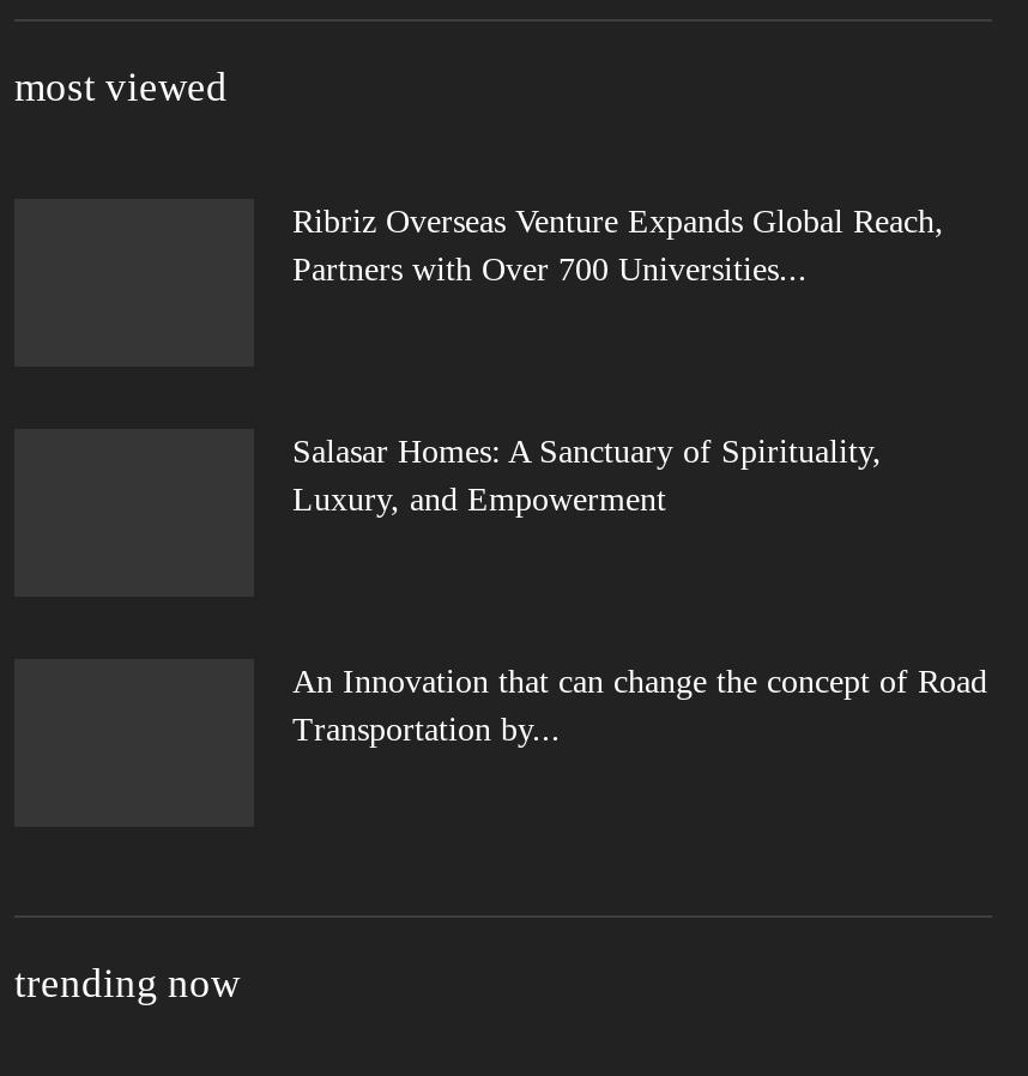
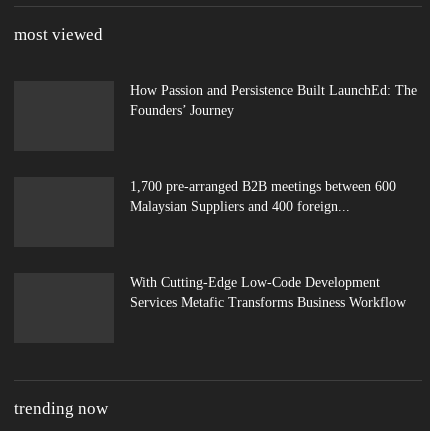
[292,205,944,289] Ribriz Overseas Venture Expands Global Reach, | Partners with Over 700 Universities... -> [130,83,417,118] How Passion and Persistence Built LaunchEd: The | Founders’ Journey
[292,435,882,519] Salasar Homes: A Sanctuary of Spirituality, | Luxury, and Empowerment -> [130,179,396,214] 1,700 pre-arranged B2B meetings between 600 | Malaysian Suppliers and 400 foreign...
[292,665,987,749] An Innovation that can change the concept of Road | Transportation by... -> [130,275,406,310] With Cutting-Edge Low-Code Development | Services Metafic Transforms Business Workflow

